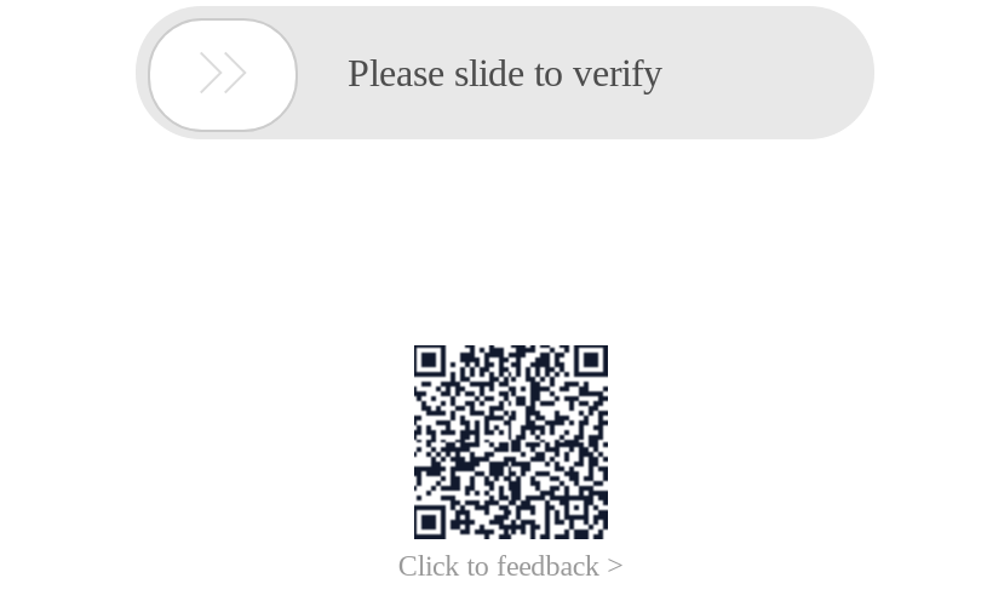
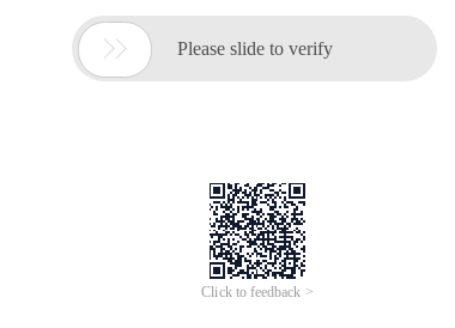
[412,345,610,542] [image] -> [210,182,307,280] [image]

